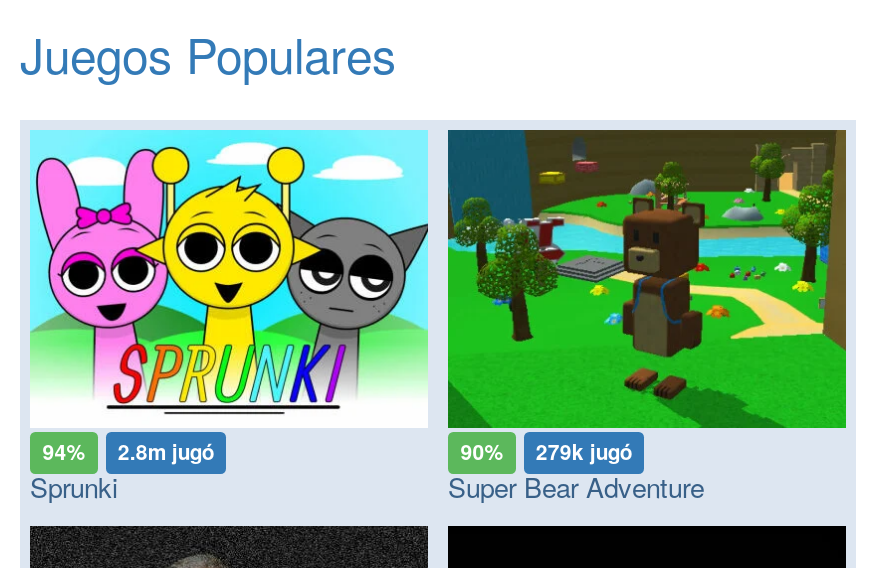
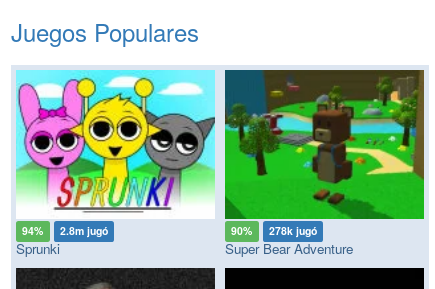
[461,437,632,467] 90% 279k jugó -> [231,223,317,238] 90% 278k jugó

